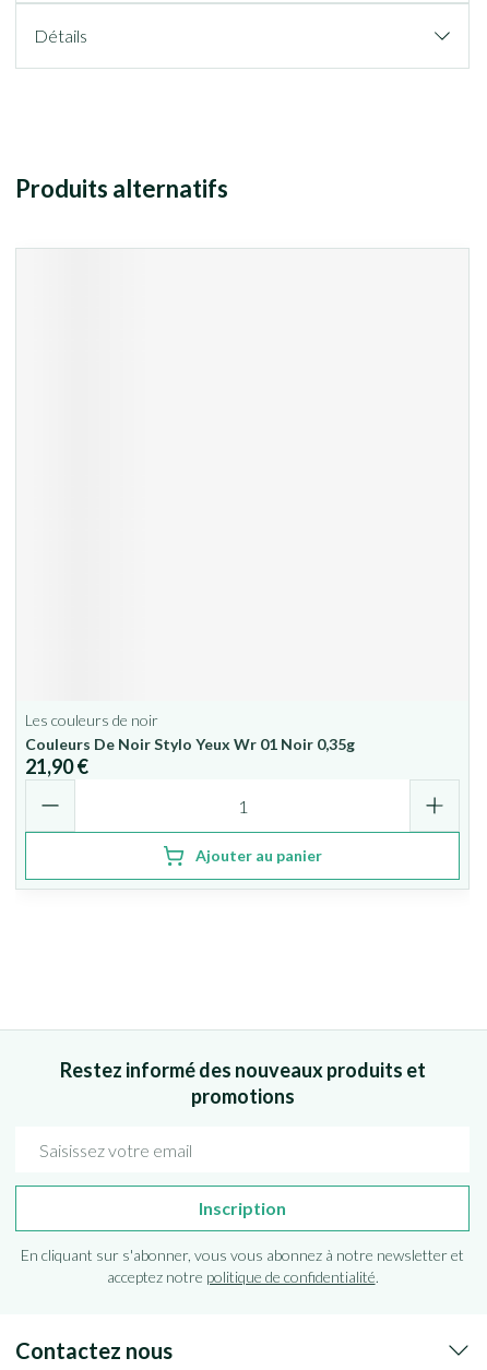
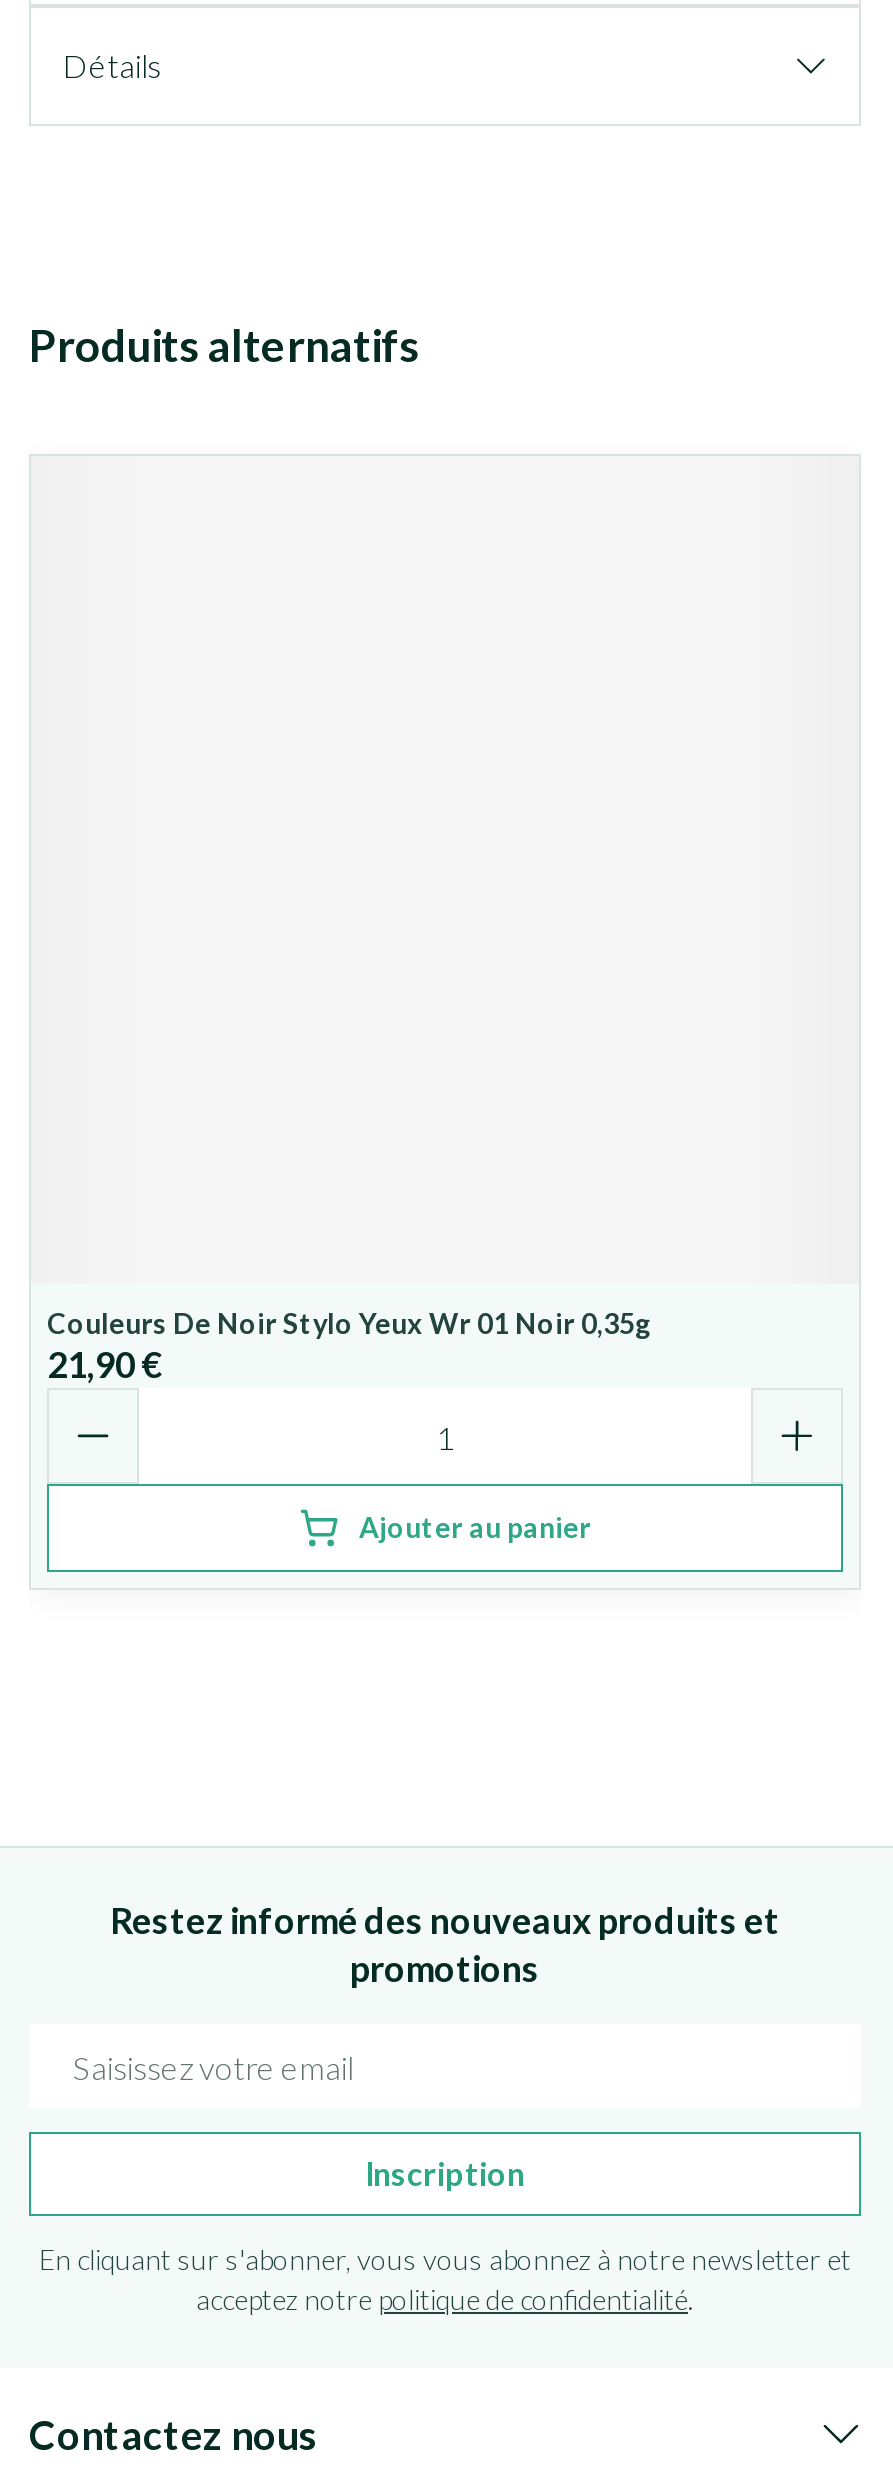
[25,711,158,729] Les couleurs de noir -> none

